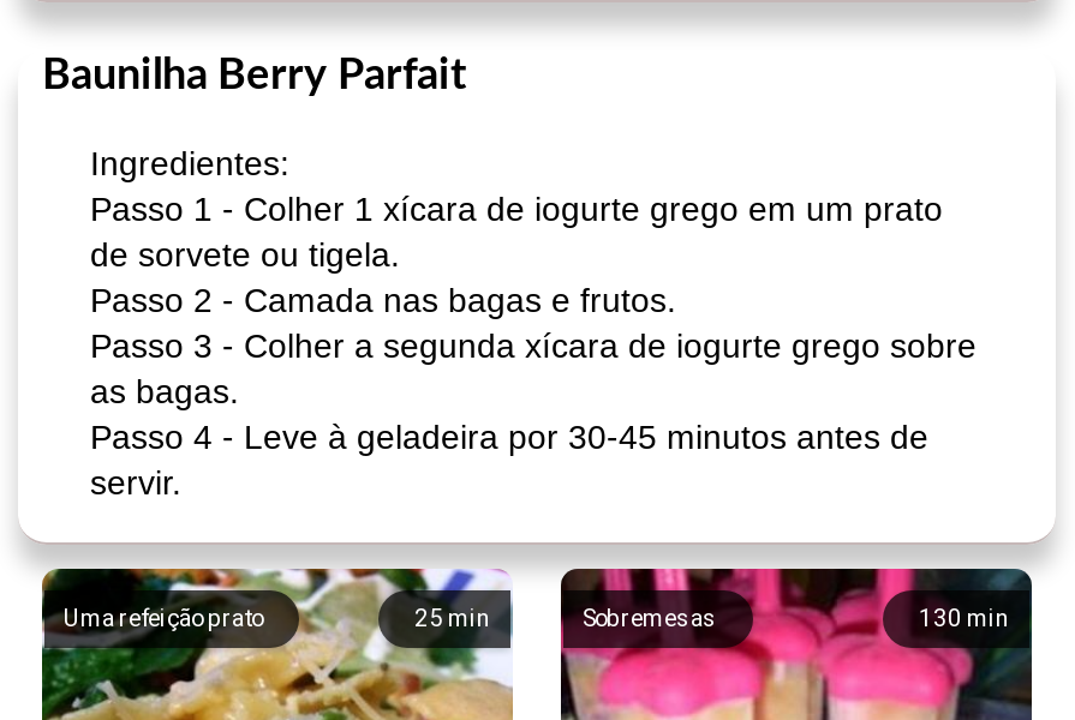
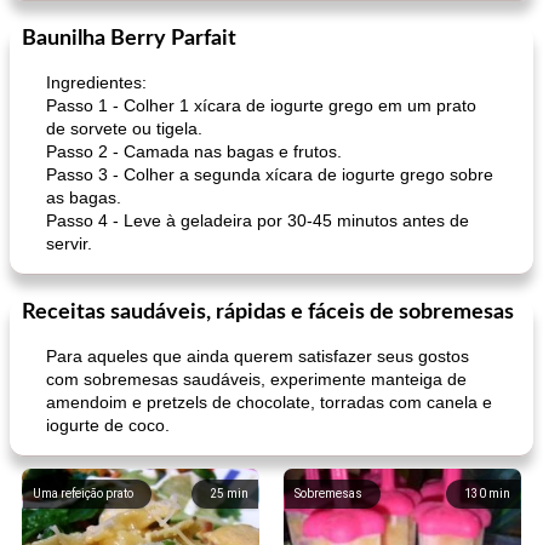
none -> [22,302,514,435] Receitas saudáveis, rápidas e fáceis de sobremesas | Para aqueles que ainda querem satisfazer seus gostos | com sobremesas saudáveis, experimente manteiga de | amendoim e pretzels de chocolate, torradas com canela e | iogurte de coco.

